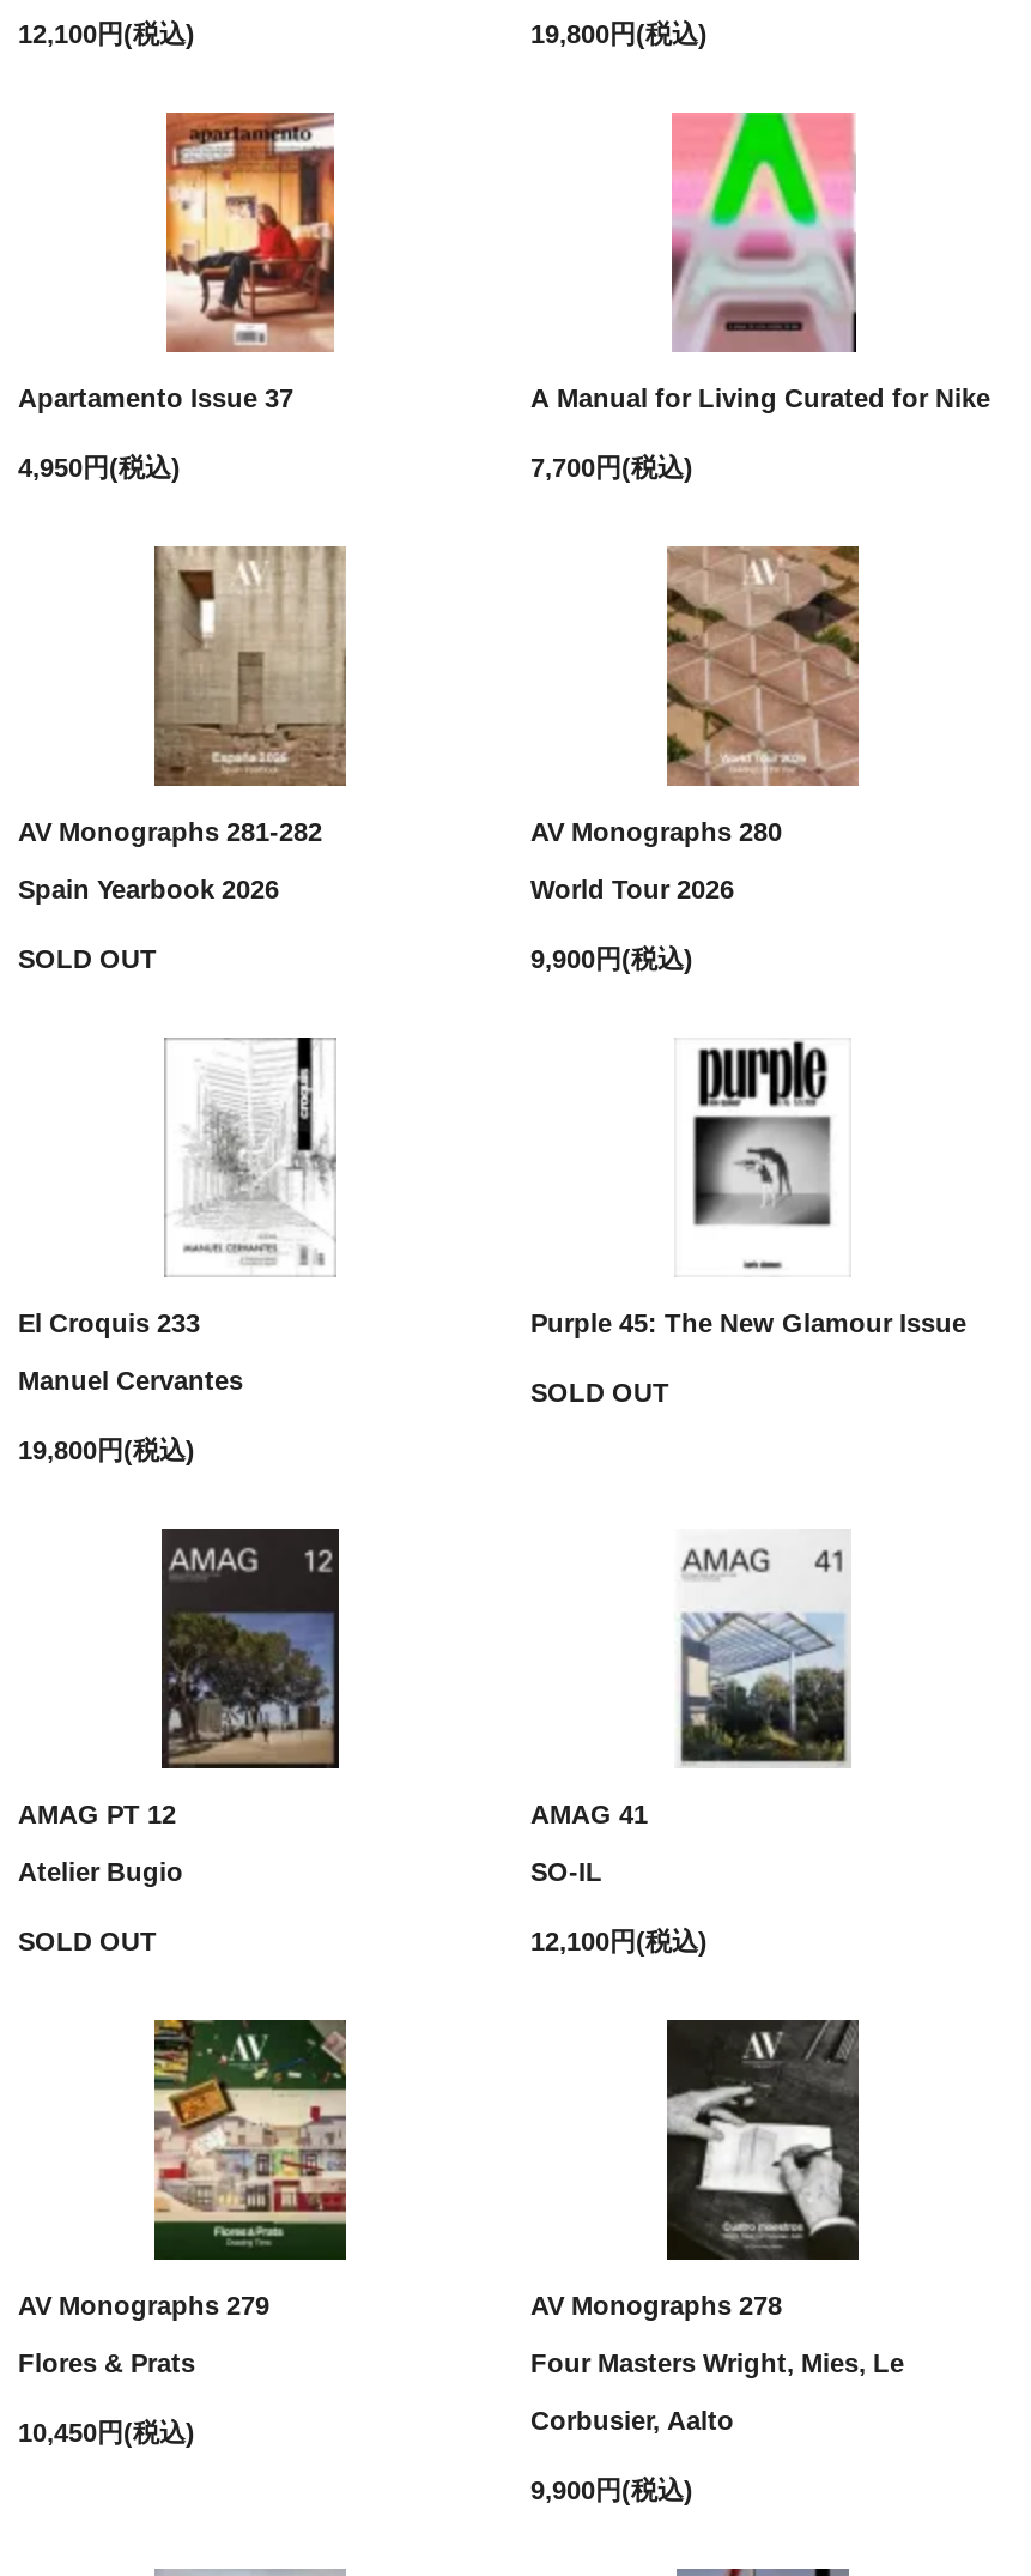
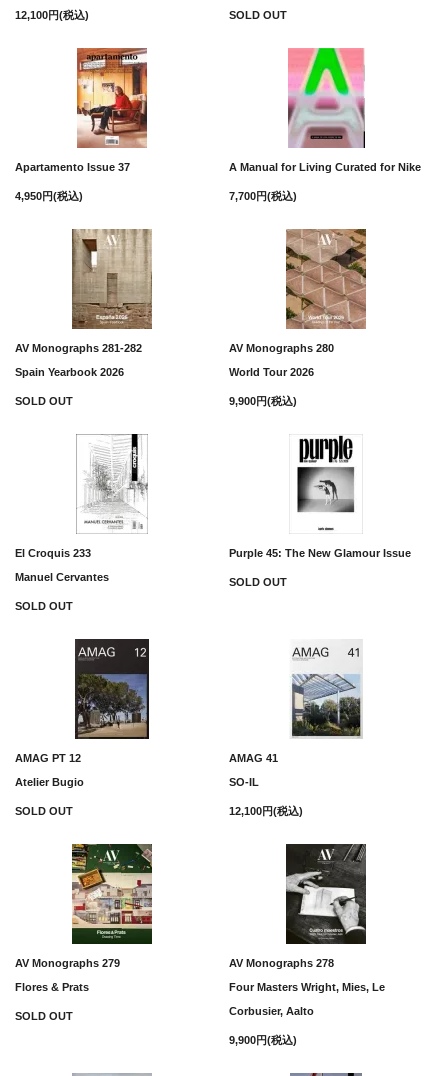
[530,18,708,47] 19,800円(税込) -> [229,9,287,21] SOLD OUT
[18,1434,195,1463] 19,800円(税込) -> [15,600,73,612] SOLD OUT
[18,2417,195,2446] 10,450円(税込) -> [15,1010,73,1022] SOLD OUT

